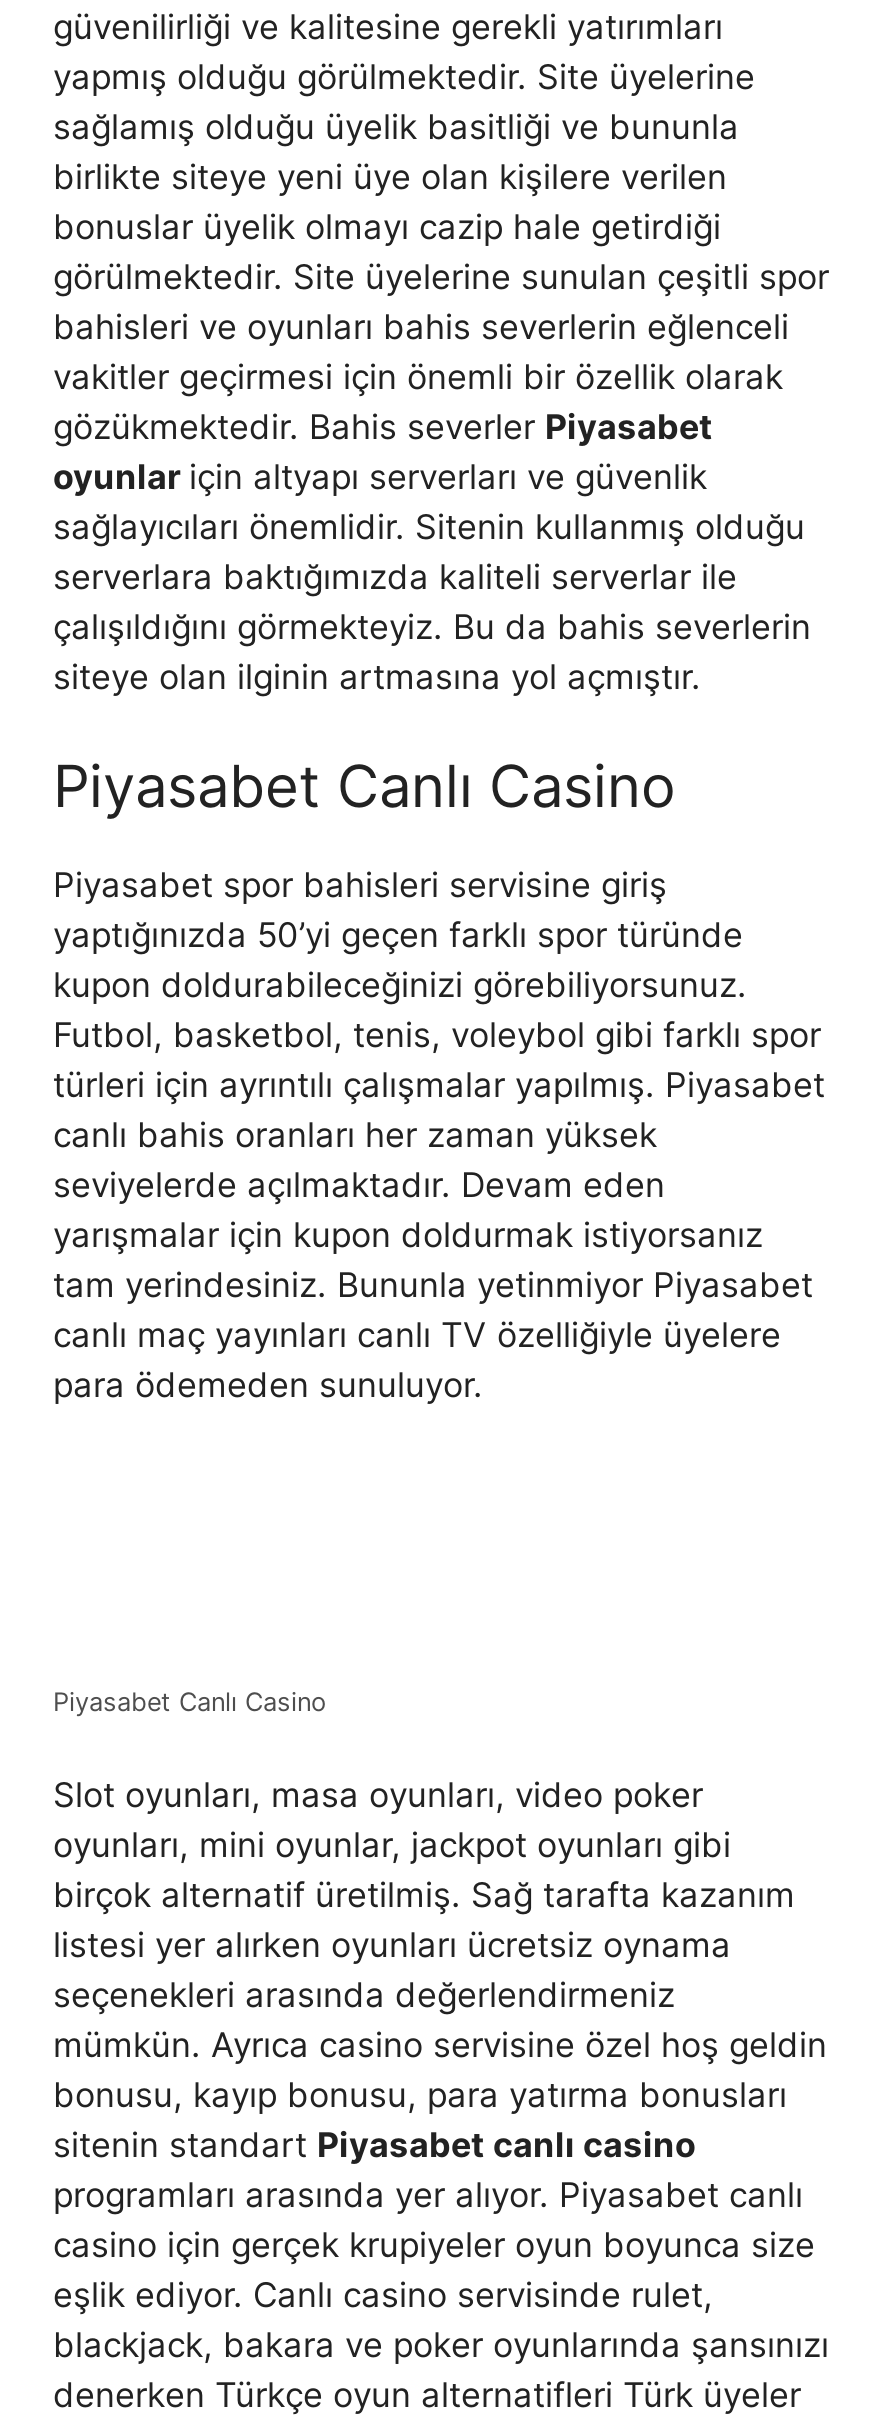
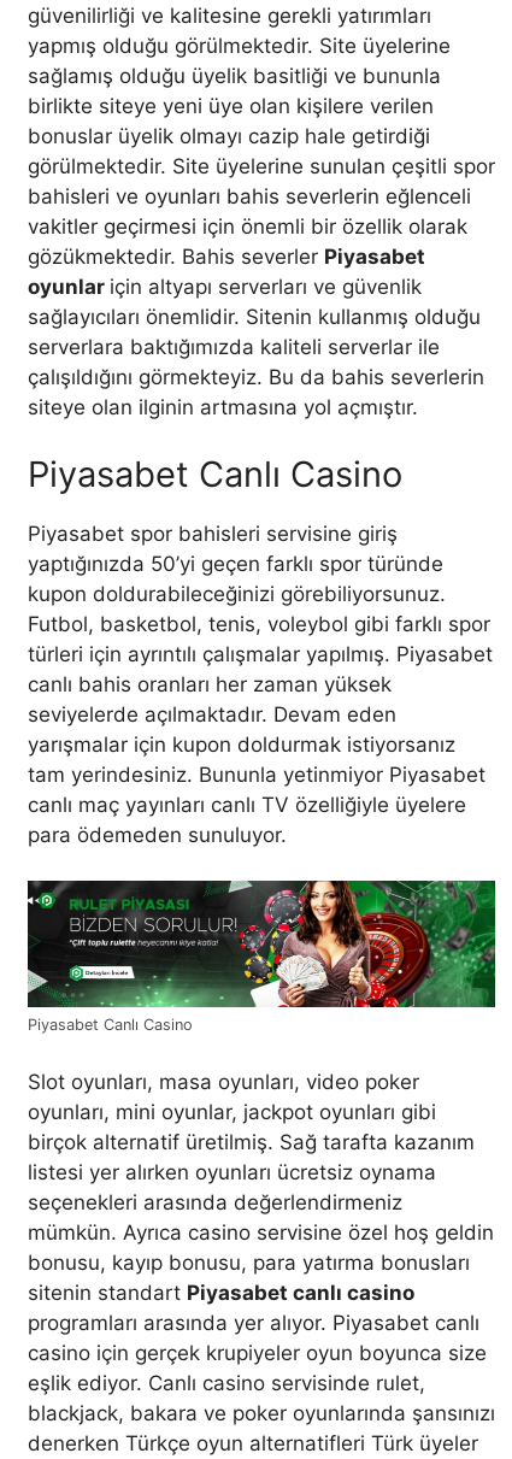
none -> [27,879,496,1008] [image]

